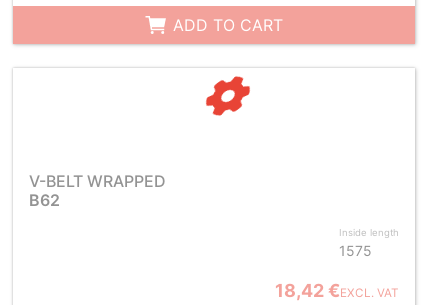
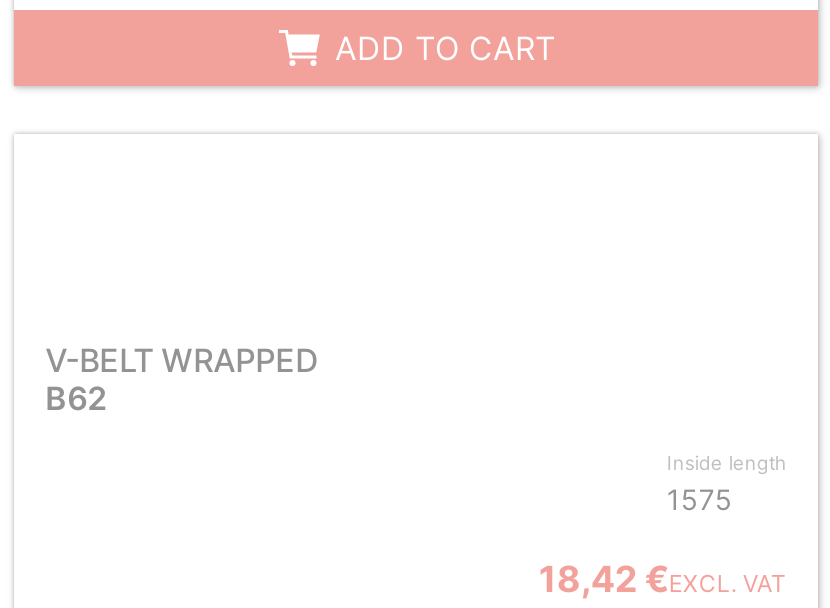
[205,75,251,117] [image] -> none

